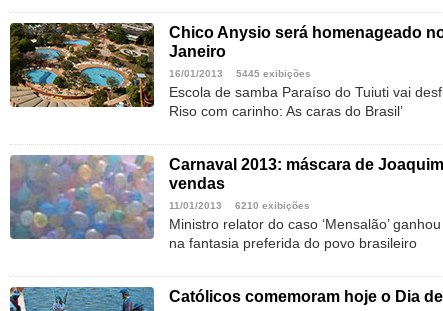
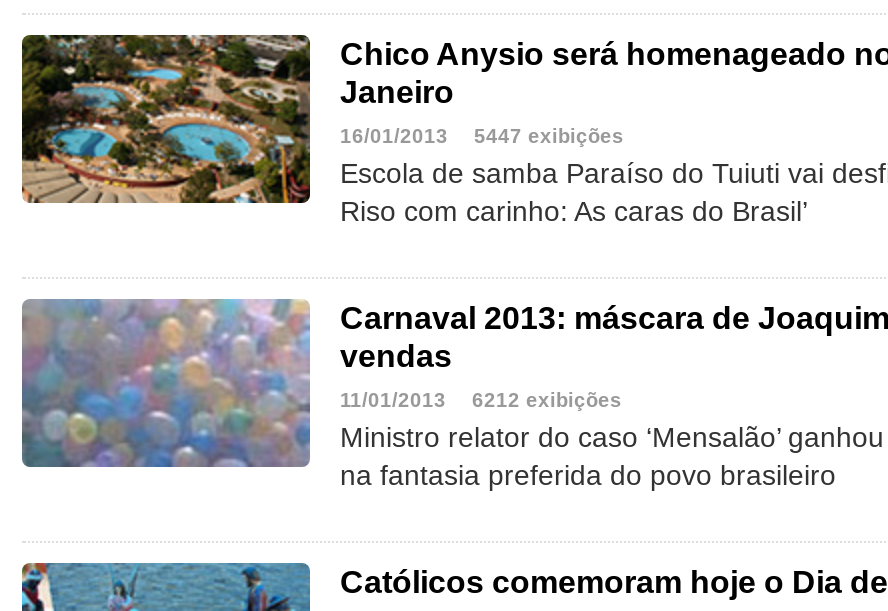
[169,68,311,79] 16/01/2013 5445 exibições -> [340,126,624,148] 16/01/2013 5447 exibições
[169,200,310,211] 11/01/2013 6210 exibições -> [340,390,622,412] 11/01/2013 6212 exibições

